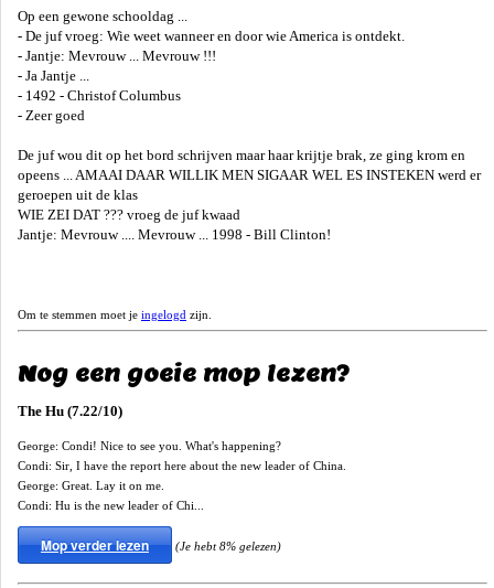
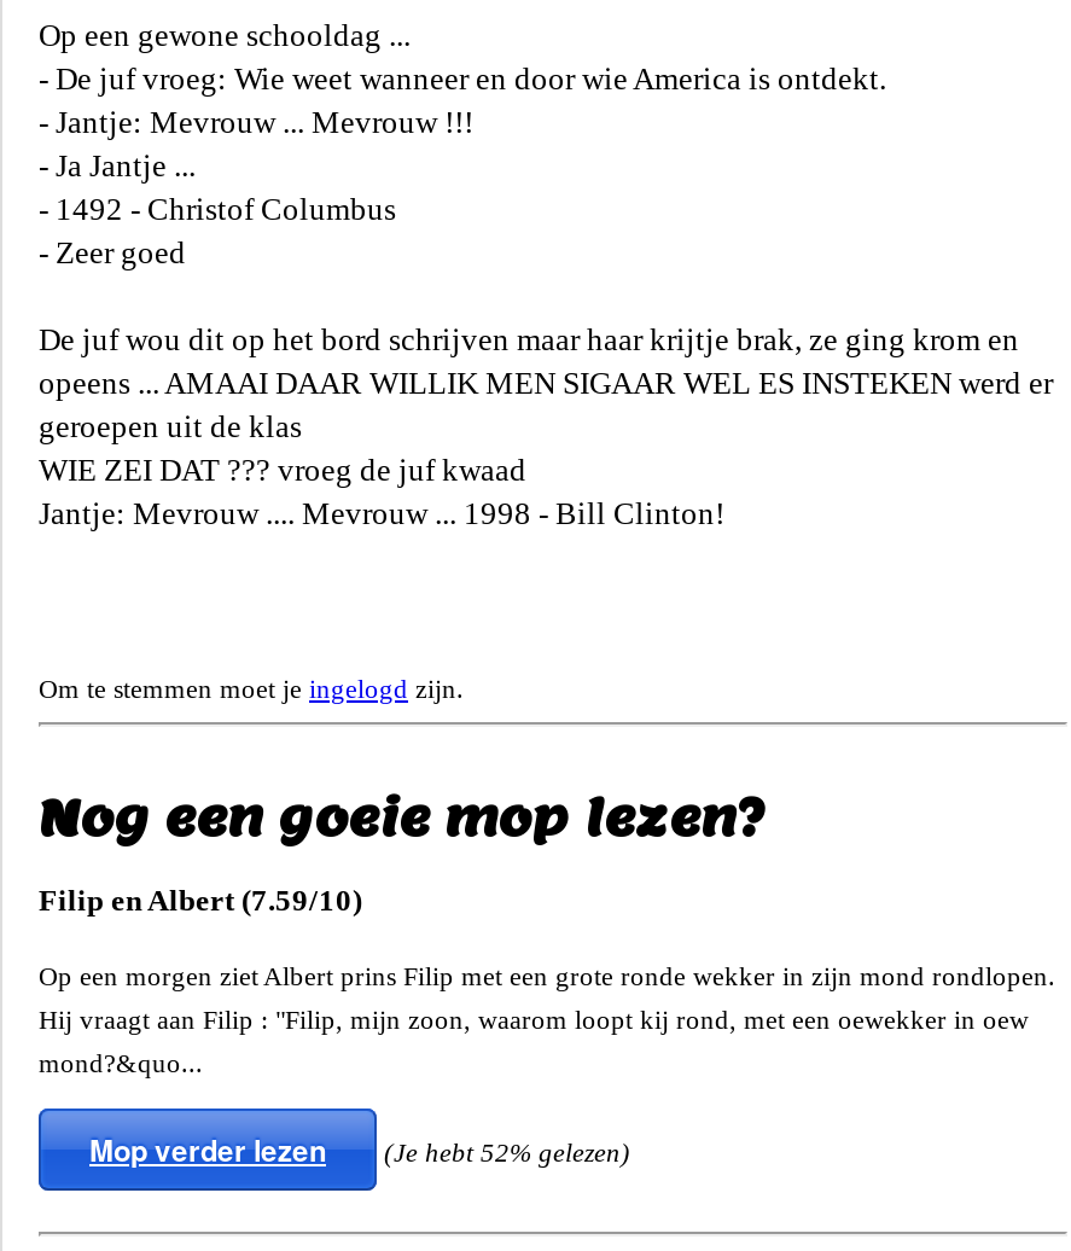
[18,404,346,512] The Hu (7.22/10) | George: Condi! Nice to see you. What's happening? | Condi: Sir, I have the report here about the new leader of China. | George: Great. Lay it on me. | Condi: Hu is the new leader of Chi... -> [39,885,1055,1078] Filip en Albert (7.59/10) | Op een morgen ziet Albert prins Filip met een grote ronde wekker in zijn mond rondlopen. | Hij vraagt aan Filip : "Filip, mijn zoon, waarom loopt kij rond, met een oewekker in oew | mond?&quo...
[175,540,281,553] (Je hebt 8% gelezen) -> [384,1138,630,1167] (Je hebt 52% gelezen)

